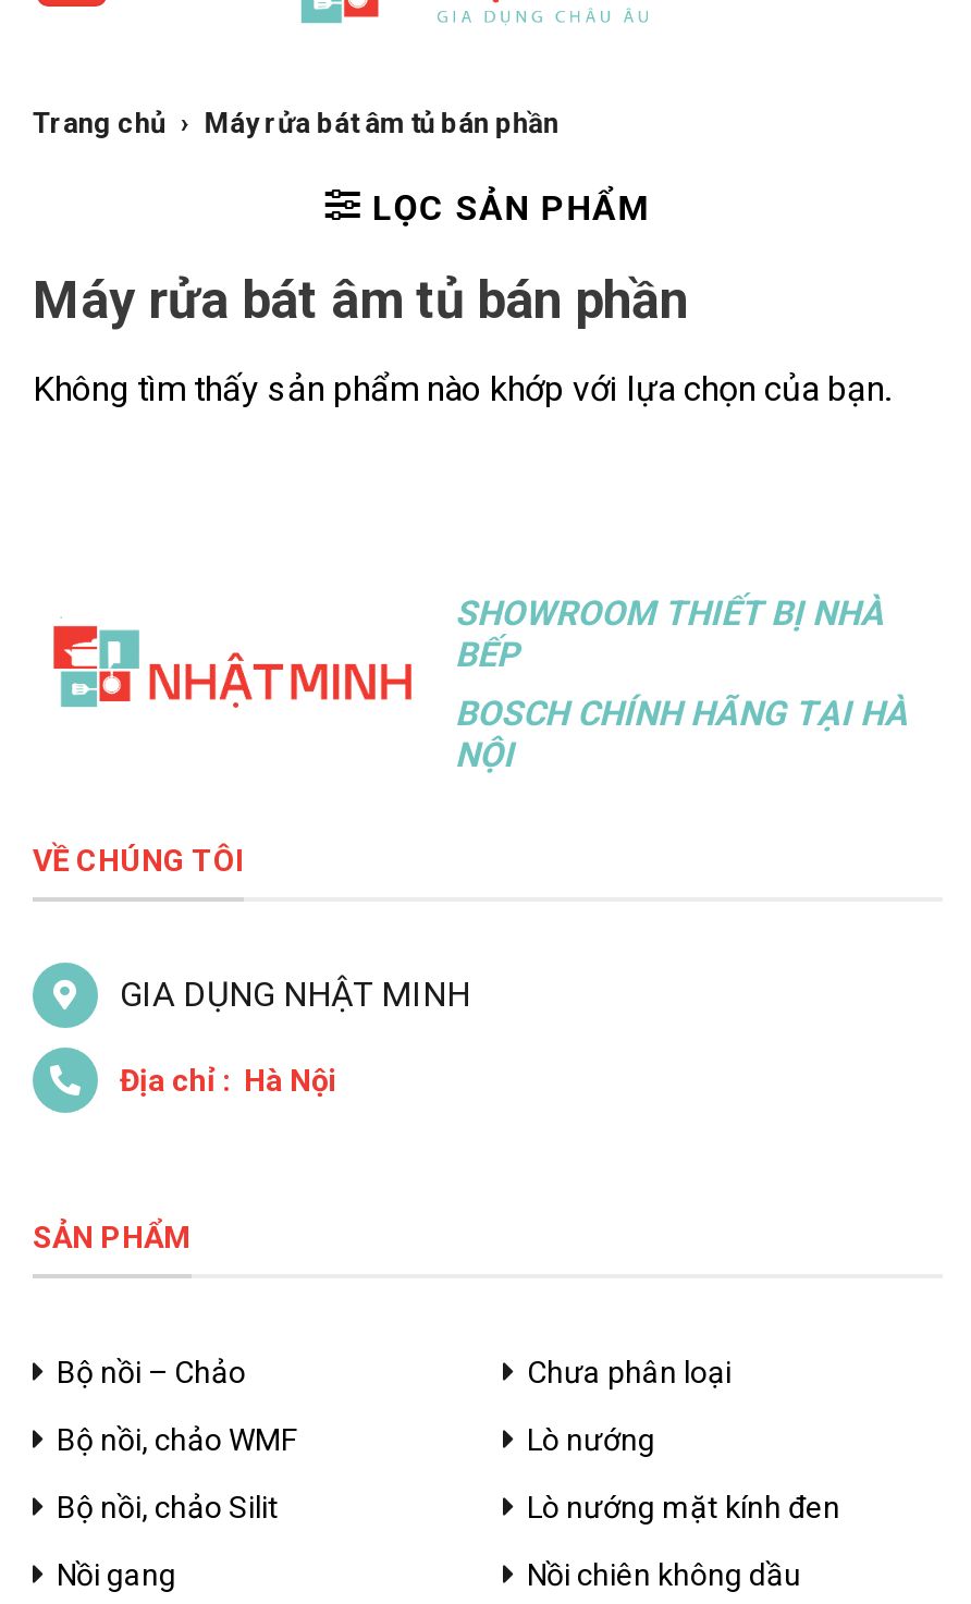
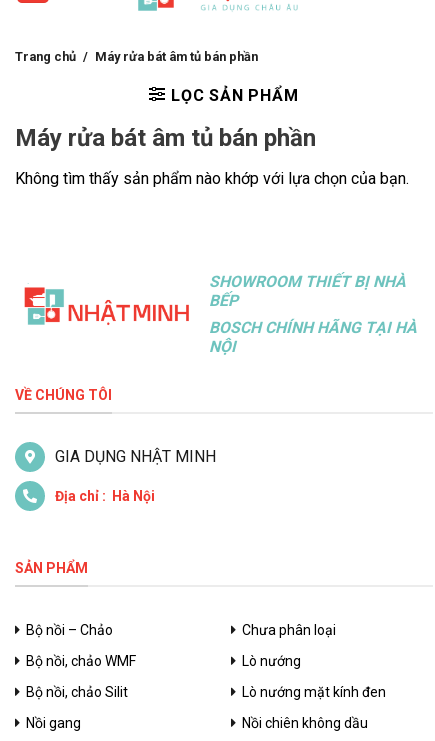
[33,107,559,139] Trang chủ › Máy rửa bát âm tủ bán phần -> [15,49,258,64] Trang chủ / Máy rửa bát âm tủ bán phần

